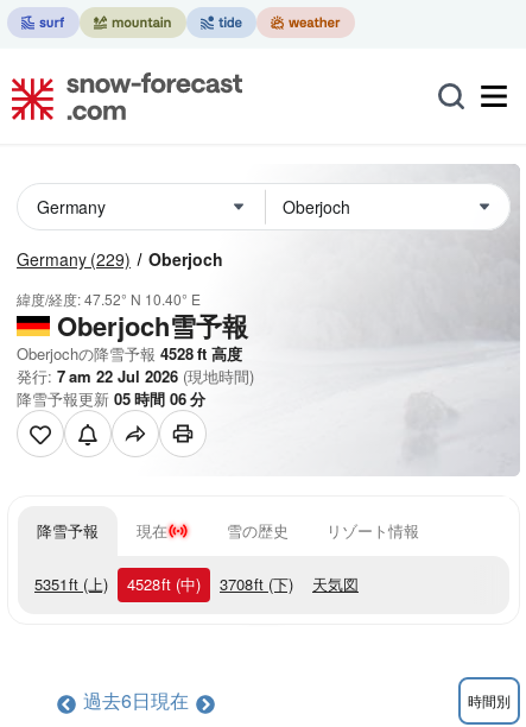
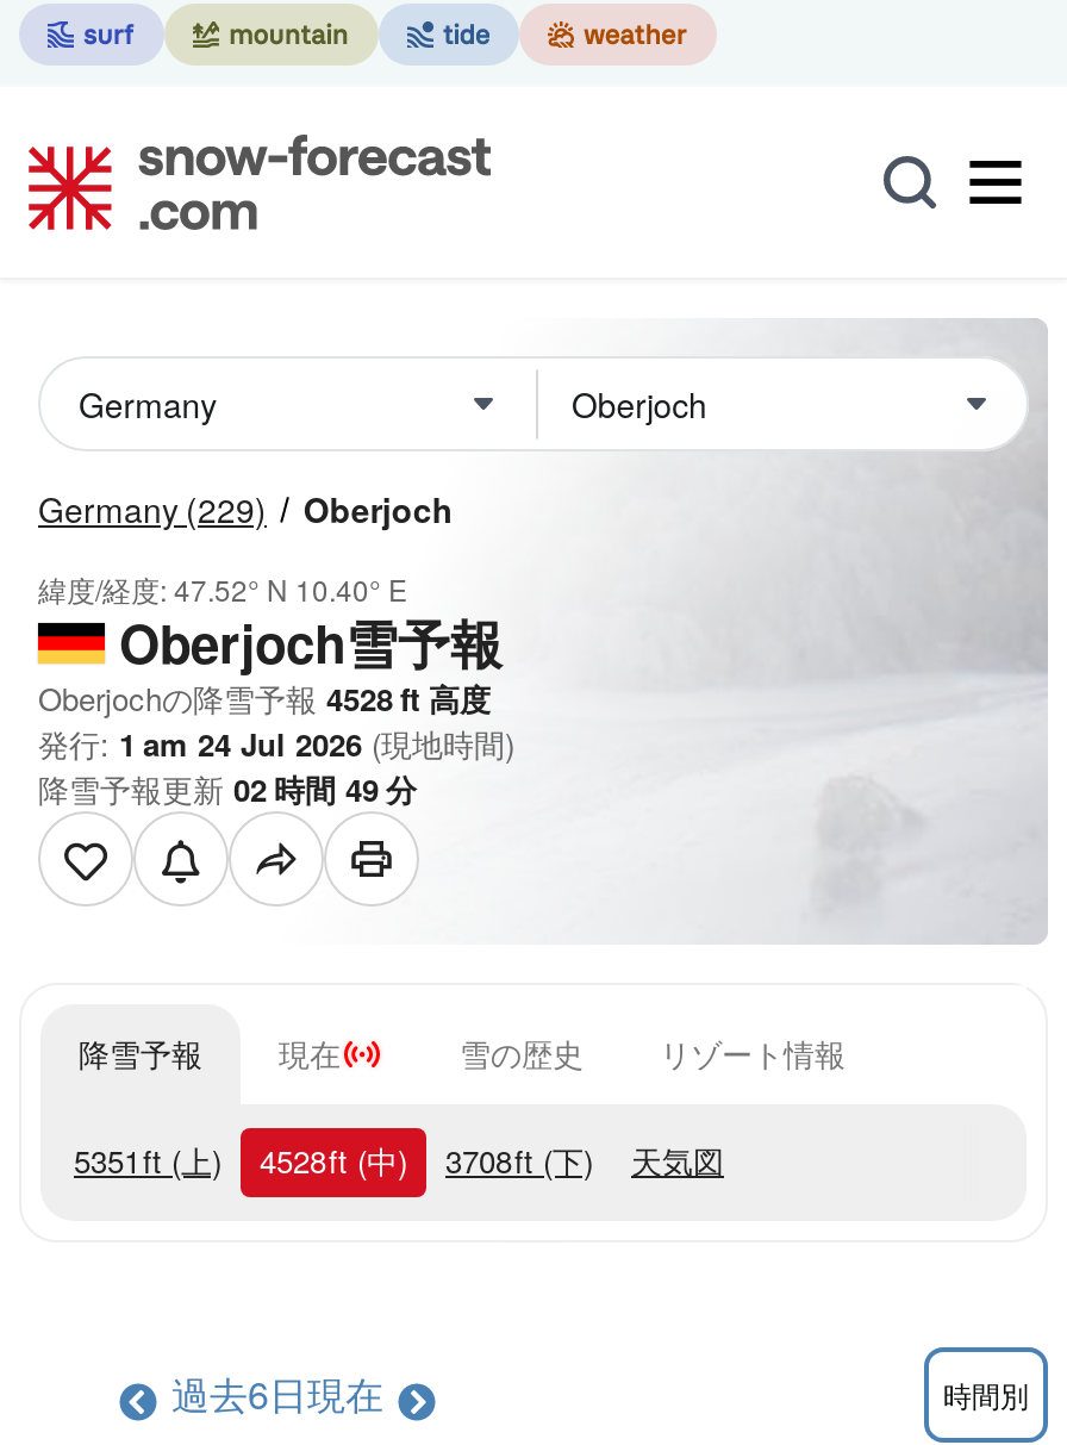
[17,365,254,387] 発行: 7 am 22 Jul 2026 (現地時間) -> [38,721,514,766] 発行: 1 am 24 Jul 2026 (現地時間)
[17,387,205,410] 降雪予報更新05時間06分 -> [38,766,417,811] 降雪予報更新02時間49分

